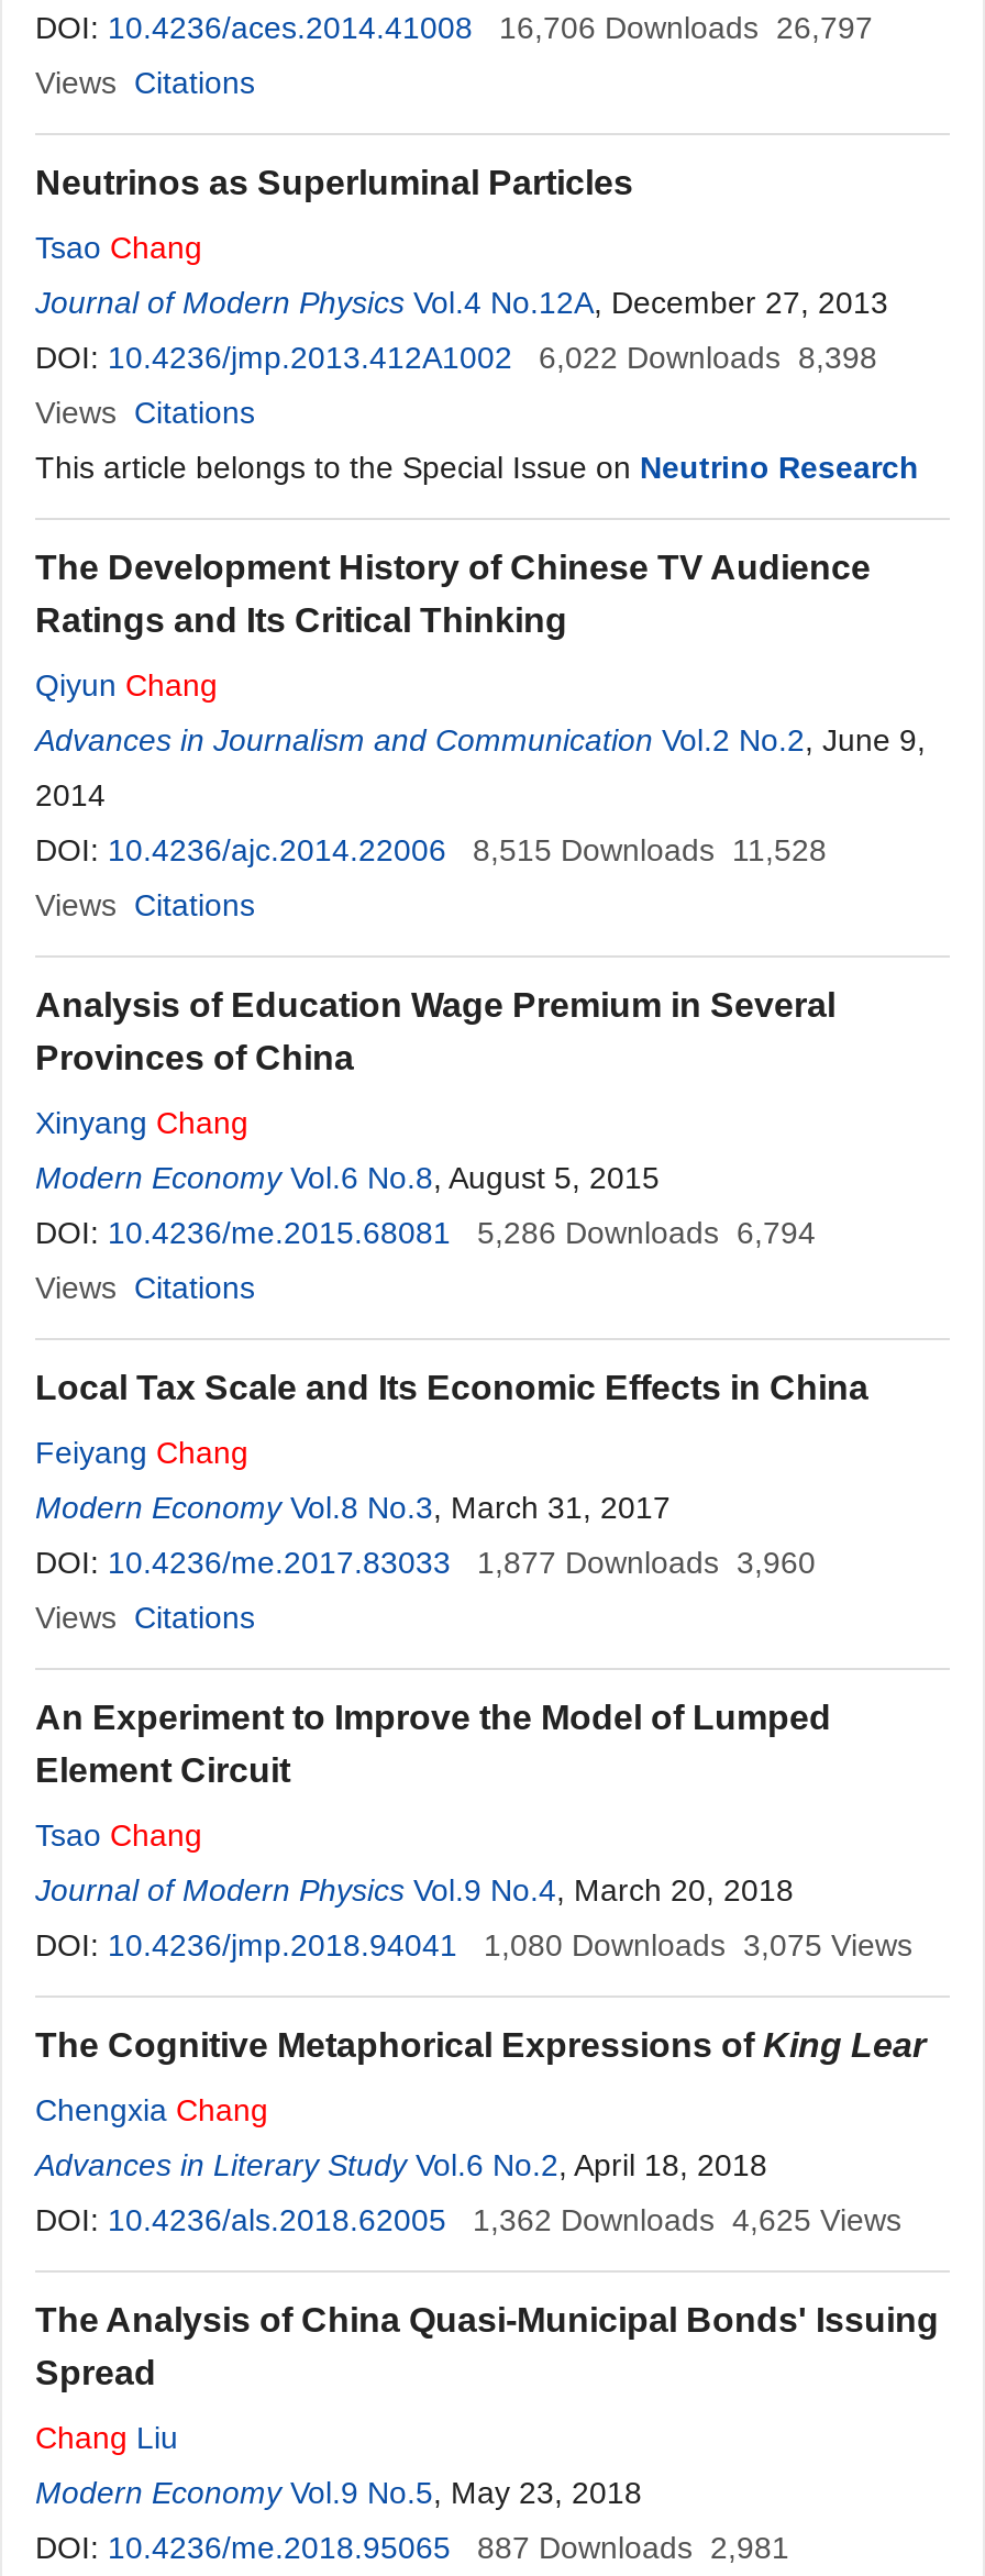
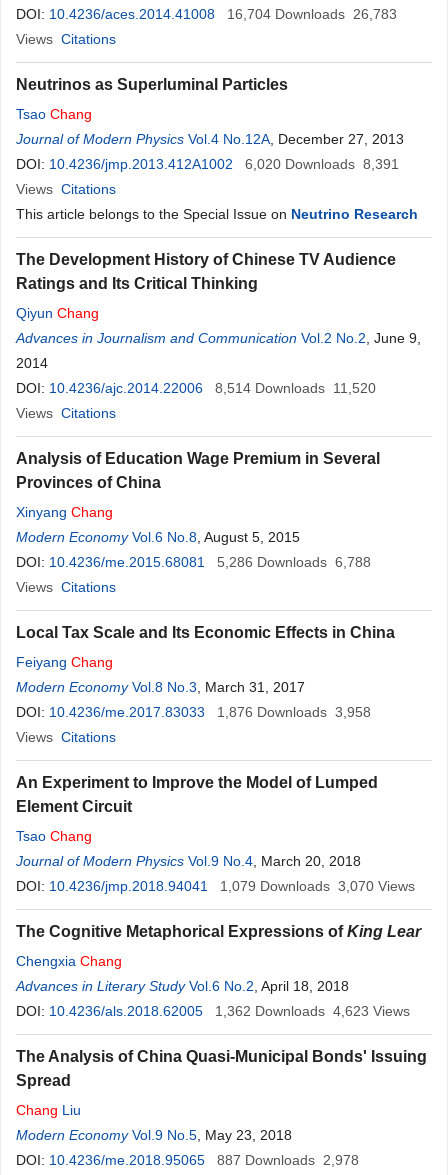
[35,10,873,45] DOI: 10.4236/aces.2014.41008 16,706 Downloads 26,797 -> [16,6,397,22] DOI: 10.4236/aces.2014.41008 16,704 Downloads 26,783
[35,340,877,375] DOI: 10.4236/jmp.2013.412A1002 6,022 Downloads 8,398 -> [16,156,399,172] DOI: 10.4236/jmp.2013.412A1002 6,020 Downloads 8,391
[35,832,827,867] DOI: 10.4236/ajc.2014.22006 8,515 Downloads 11,528 -> [16,380,376,396] DOI: 10.4236/ajc.2014.22006 8,514 Downloads 11,520
[35,1215,816,1250] DOI: 10.4236/me.2015.68081 5,286 Downloads 6,794 -> [16,554,371,570] DOI: 10.4236/me.2015.68081 5,286 Downloads 6,788
[35,1545,816,1580] DOI: 10.4236/me.2017.83033 1,877 Downloads 3,960 -> [16,704,371,720] DOI: 10.4236/me.2017.83033 1,876 Downloads 3,958
[484,1927,912,1963] 1,080 Downloads 3,075 Views -> [220,878,415,894] 1,079 Downloads 3,070 Views
[473,2202,901,2237] 1,362 Downloads 4,625 Views -> [215,1003,410,1019] 1,362 Downloads 4,623 Views
[35,2530,789,2565] DOI: 10.4236/me.2018.95065 887 Downloads 2,981 -> [16,1152,359,1168] DOI: 10.4236/me.2018.95065 887 Downloads 2,978

